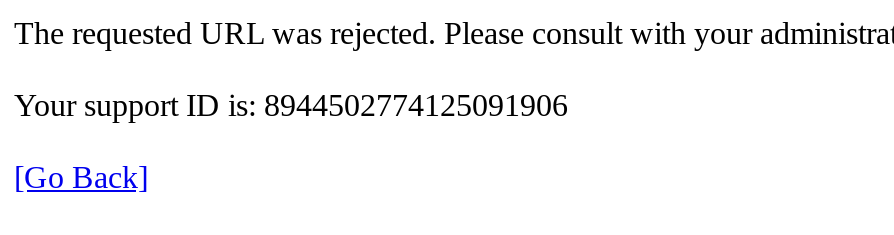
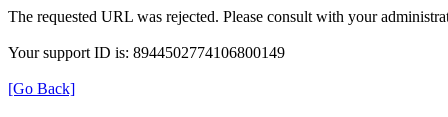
[14,88,568,122] Your support ID is: 8944502774125091906 -> [8,44,285,61] Your support ID is: 8944502774106800149

